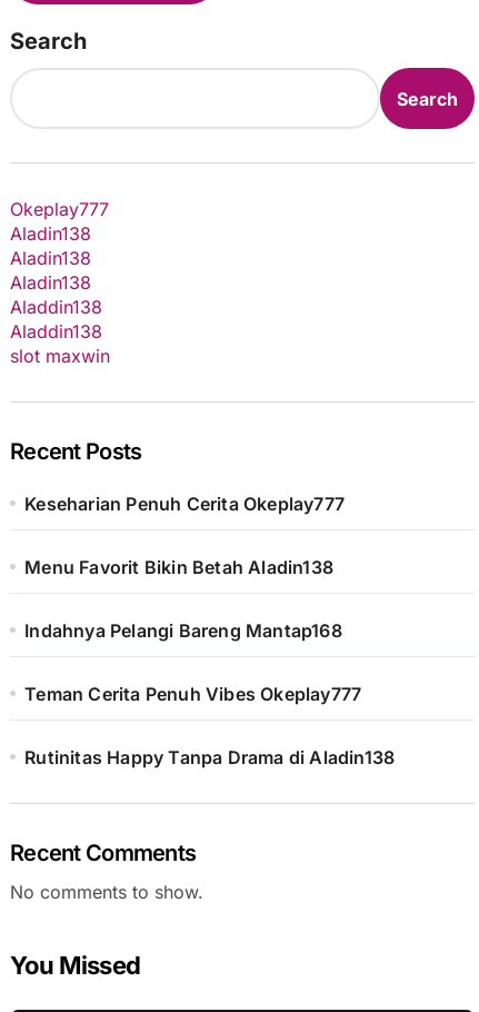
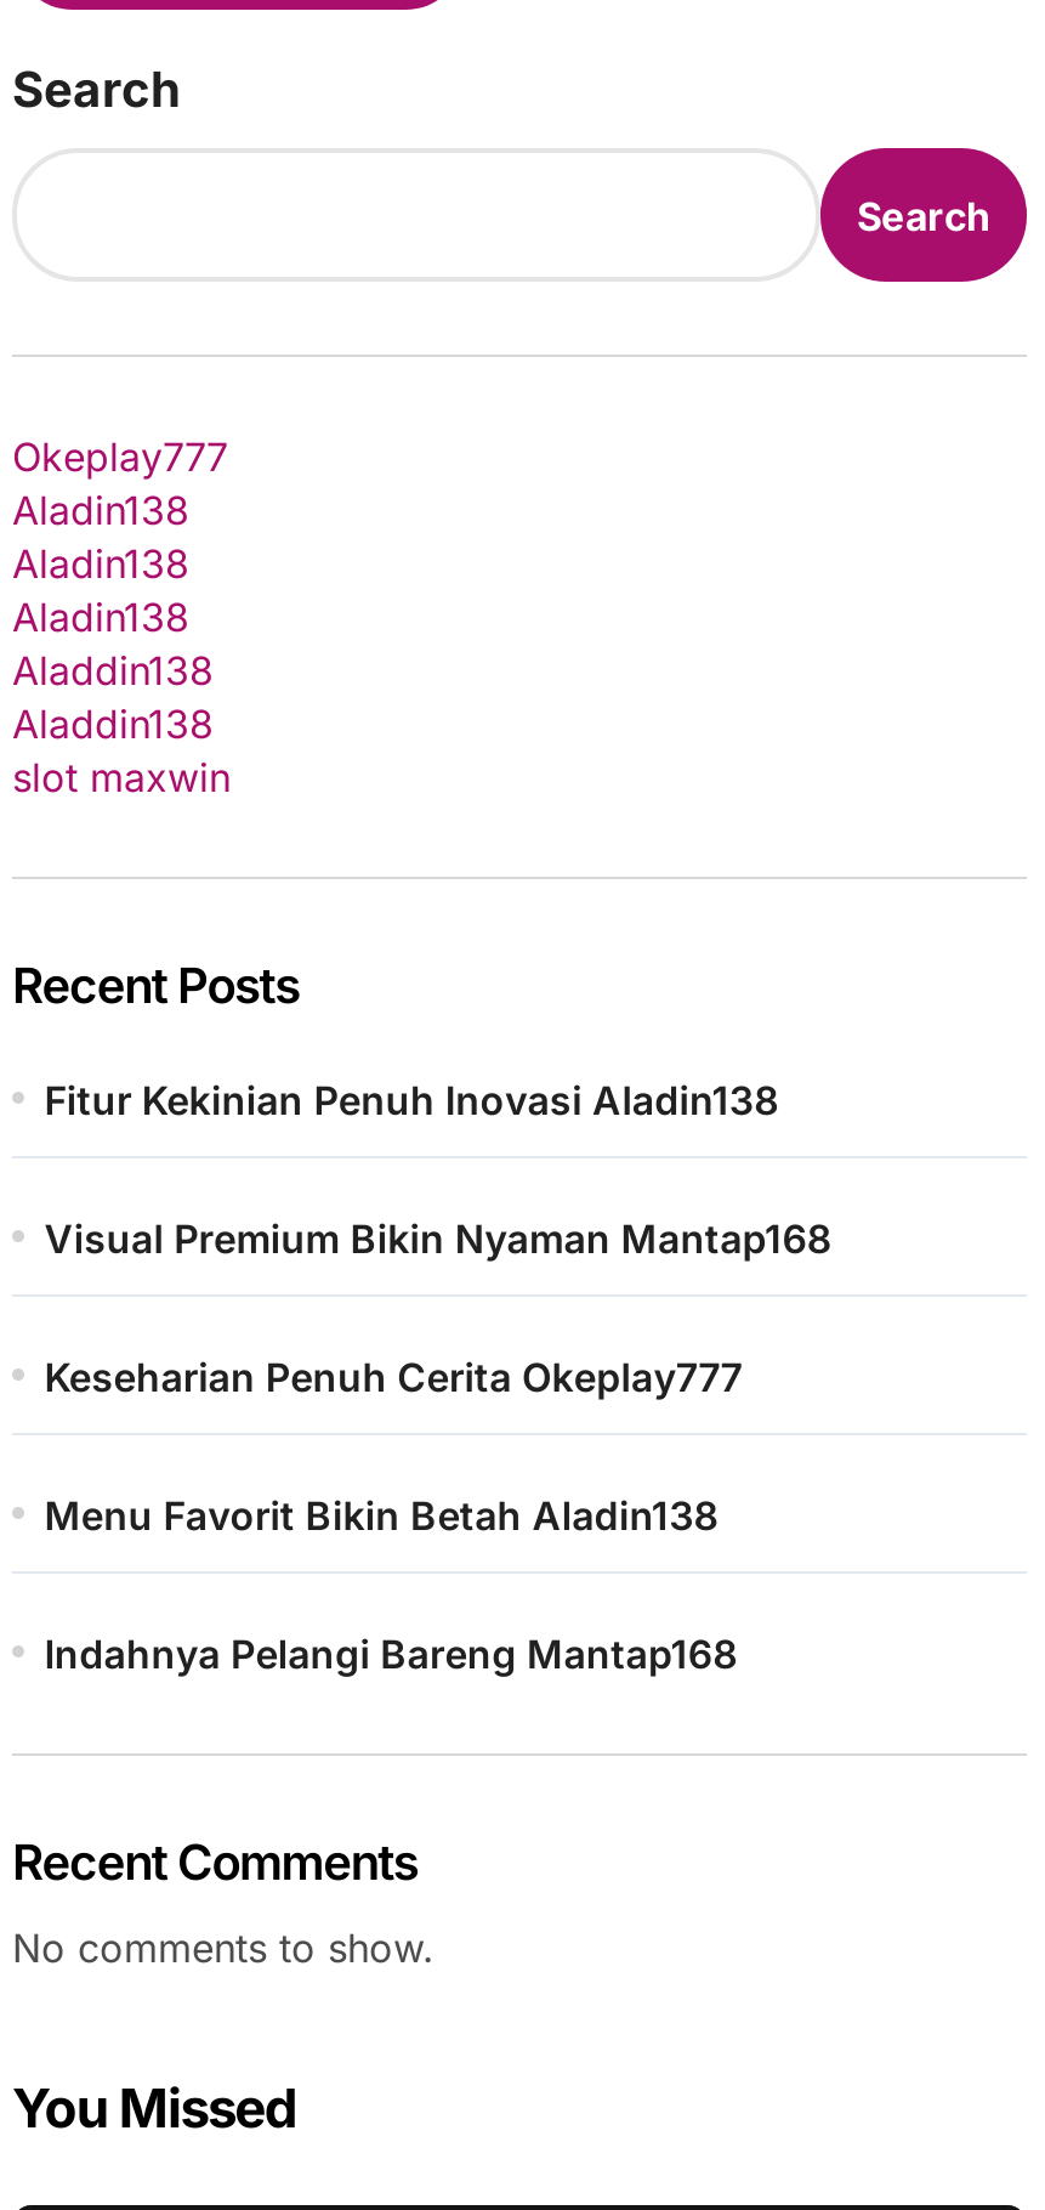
none -> [44,1077,832,1264] Fitur Kekinian Penuh Inovasi Aladin138 | Visual Premium Bikin Nyaman Mantap168
moved [25,493,345,642] -> [44,1353,743,1679]: Keseharian Penuh Cerita Okeplay777 | Menu Favorit Bikin Betah Aladin138 | Indahnya Pelangi Bareng Mantap168
[25,683,395,769] Teman Cerita Penuh Vibes Okeplay777 | Rutinitas Happy Tanpa Drama di Aladin138 -> none

